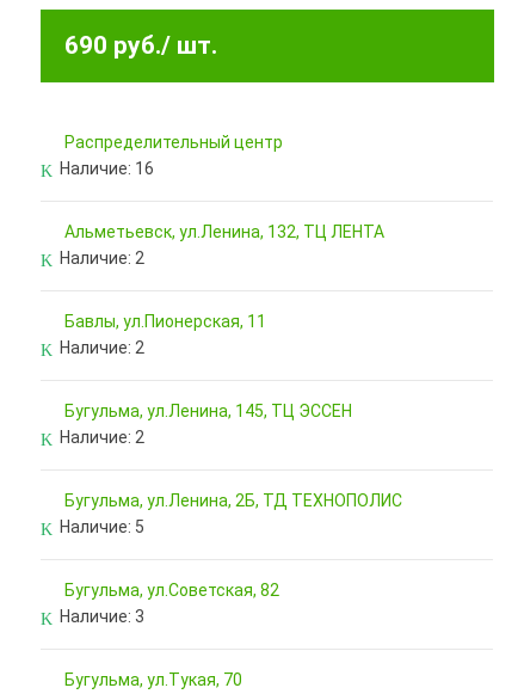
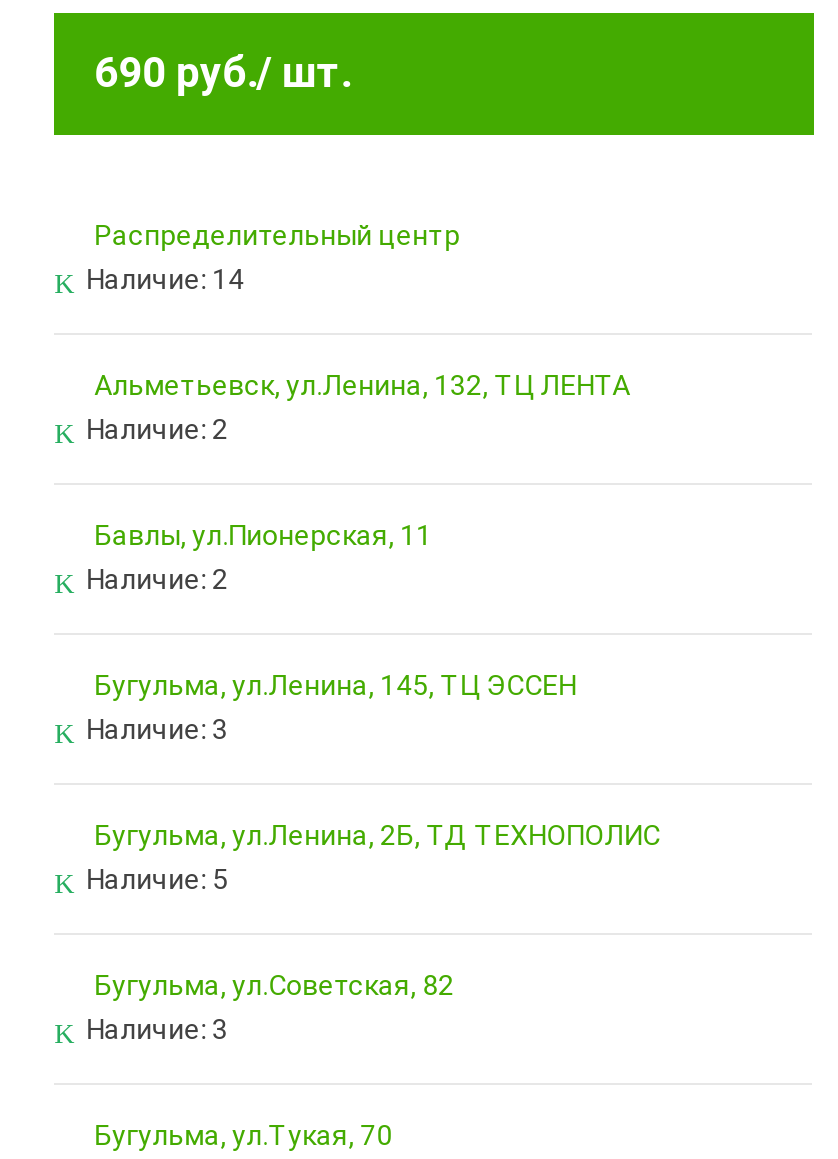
[60,159,154,178] Наличие: 16 -> [86,263,244,295] Наличие: 14
[60,427,145,447] Наличие: 2 -> [86,713,228,745] Наличие: 3

